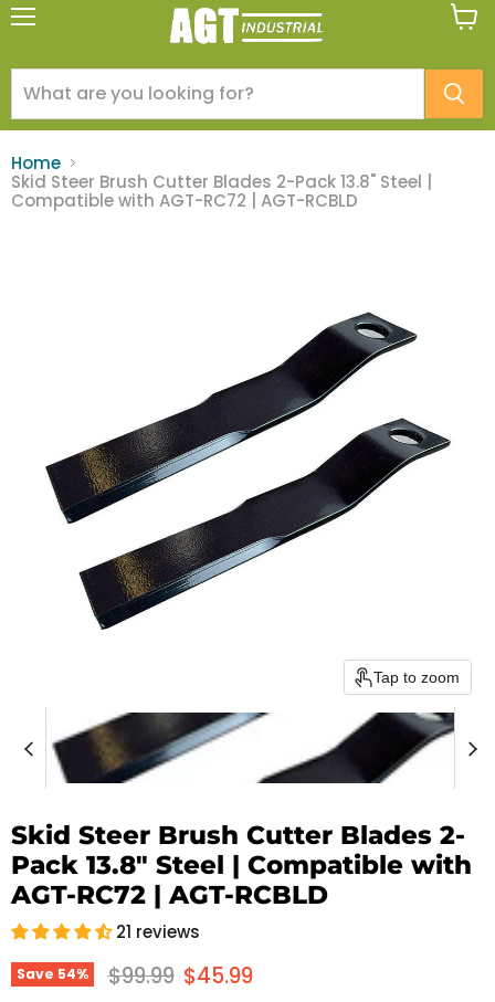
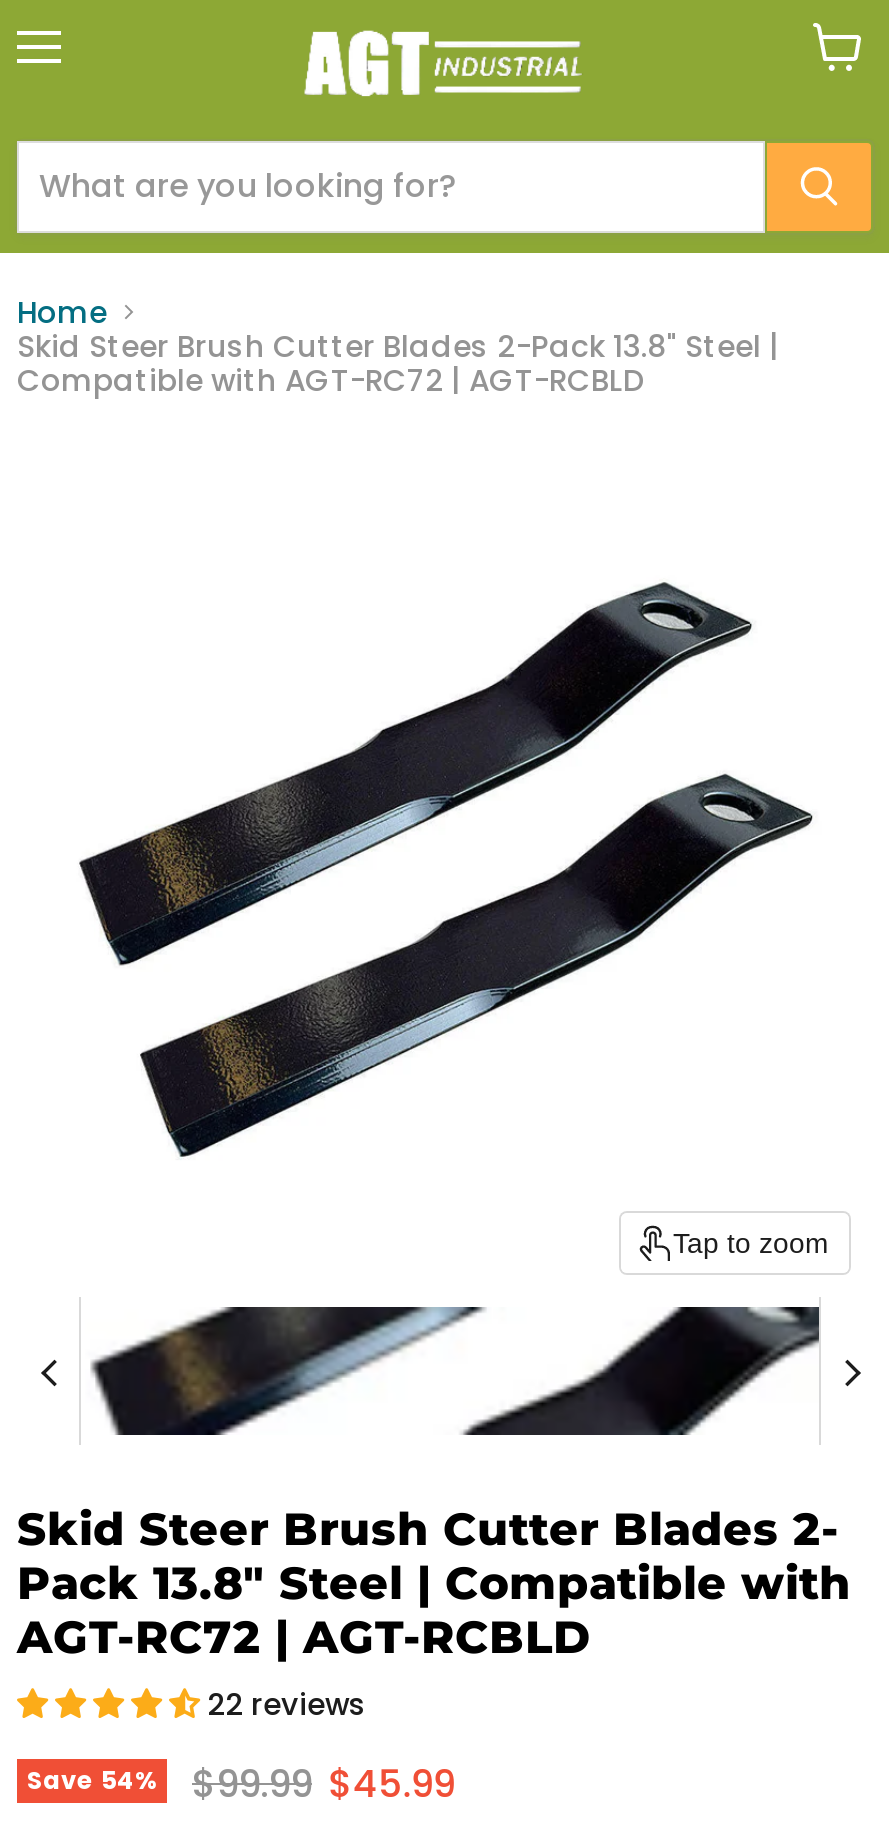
[116,920,200,943] 21 reviews -> [207,1683,367,1725] 22 reviews

